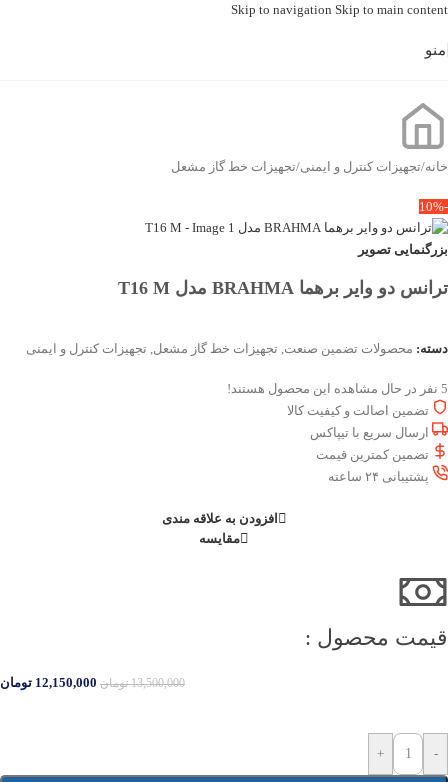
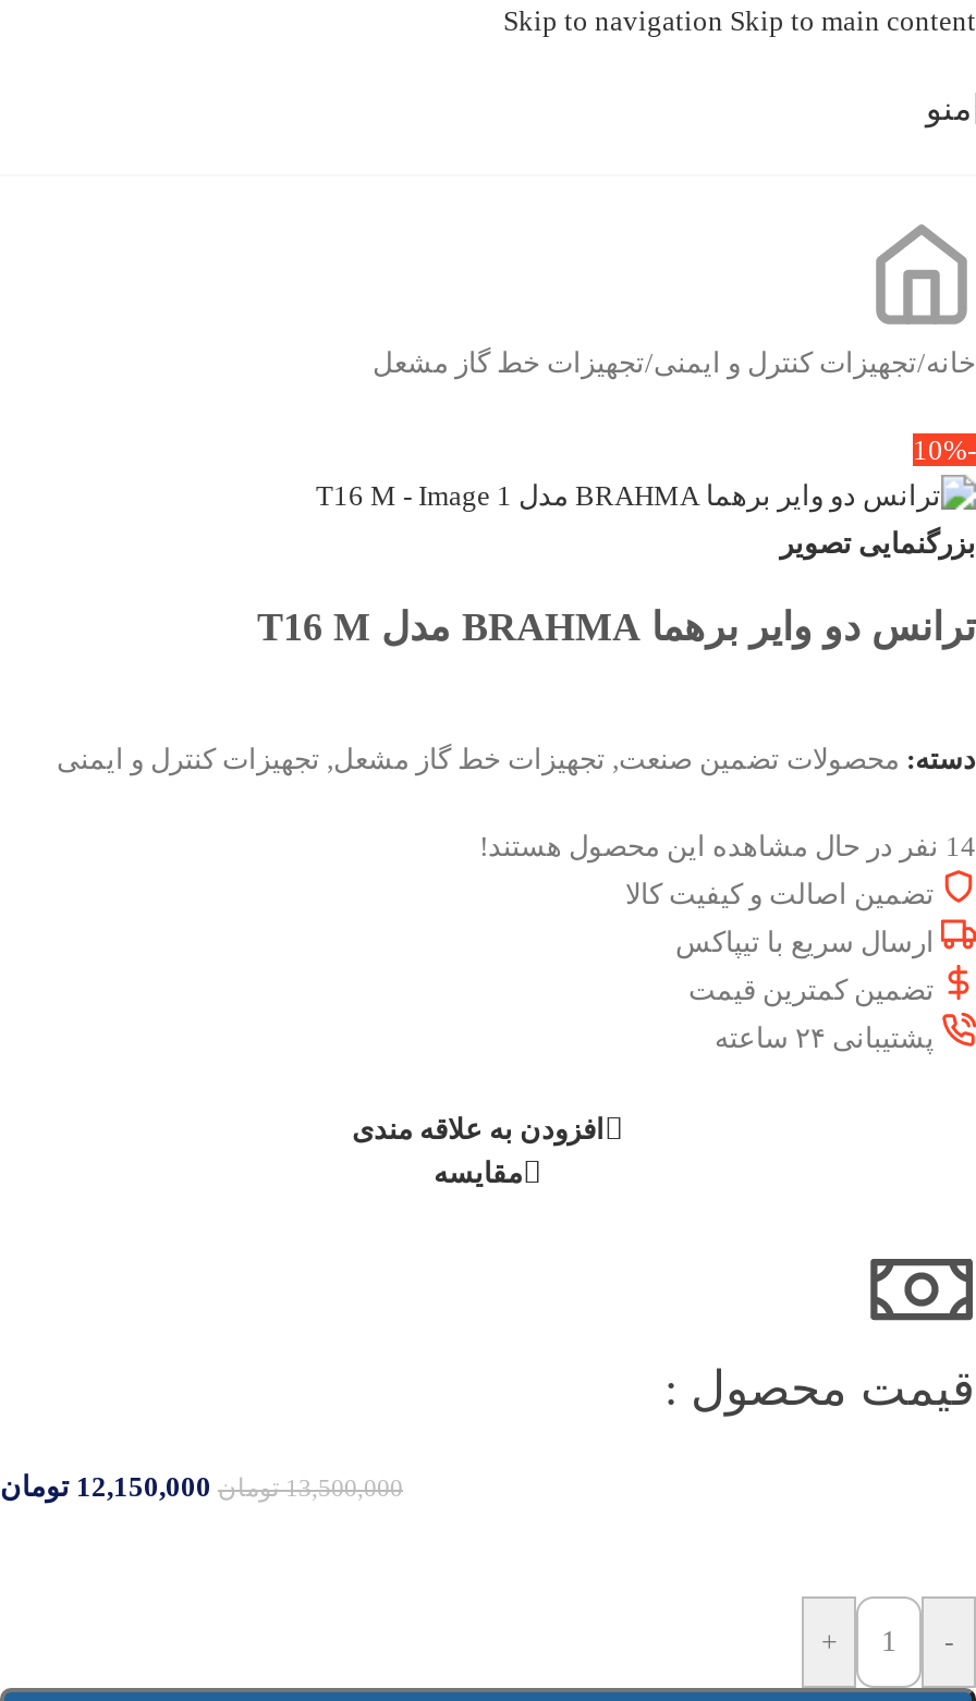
[227,381,448,396] 5 نفر در حال مشاهده این محصول هستند! -> [479,830,976,862] 14 نفر در حال مشاهده این محصول هستند!

